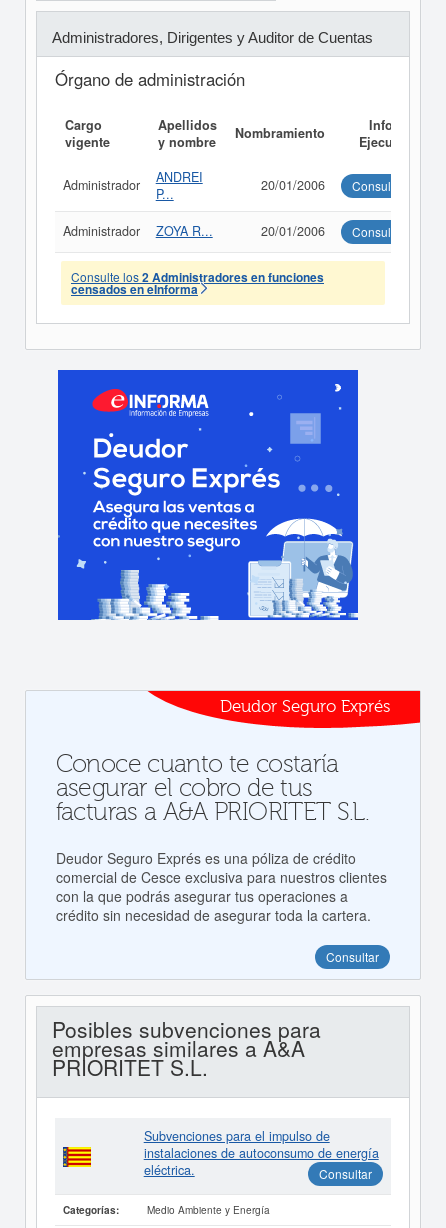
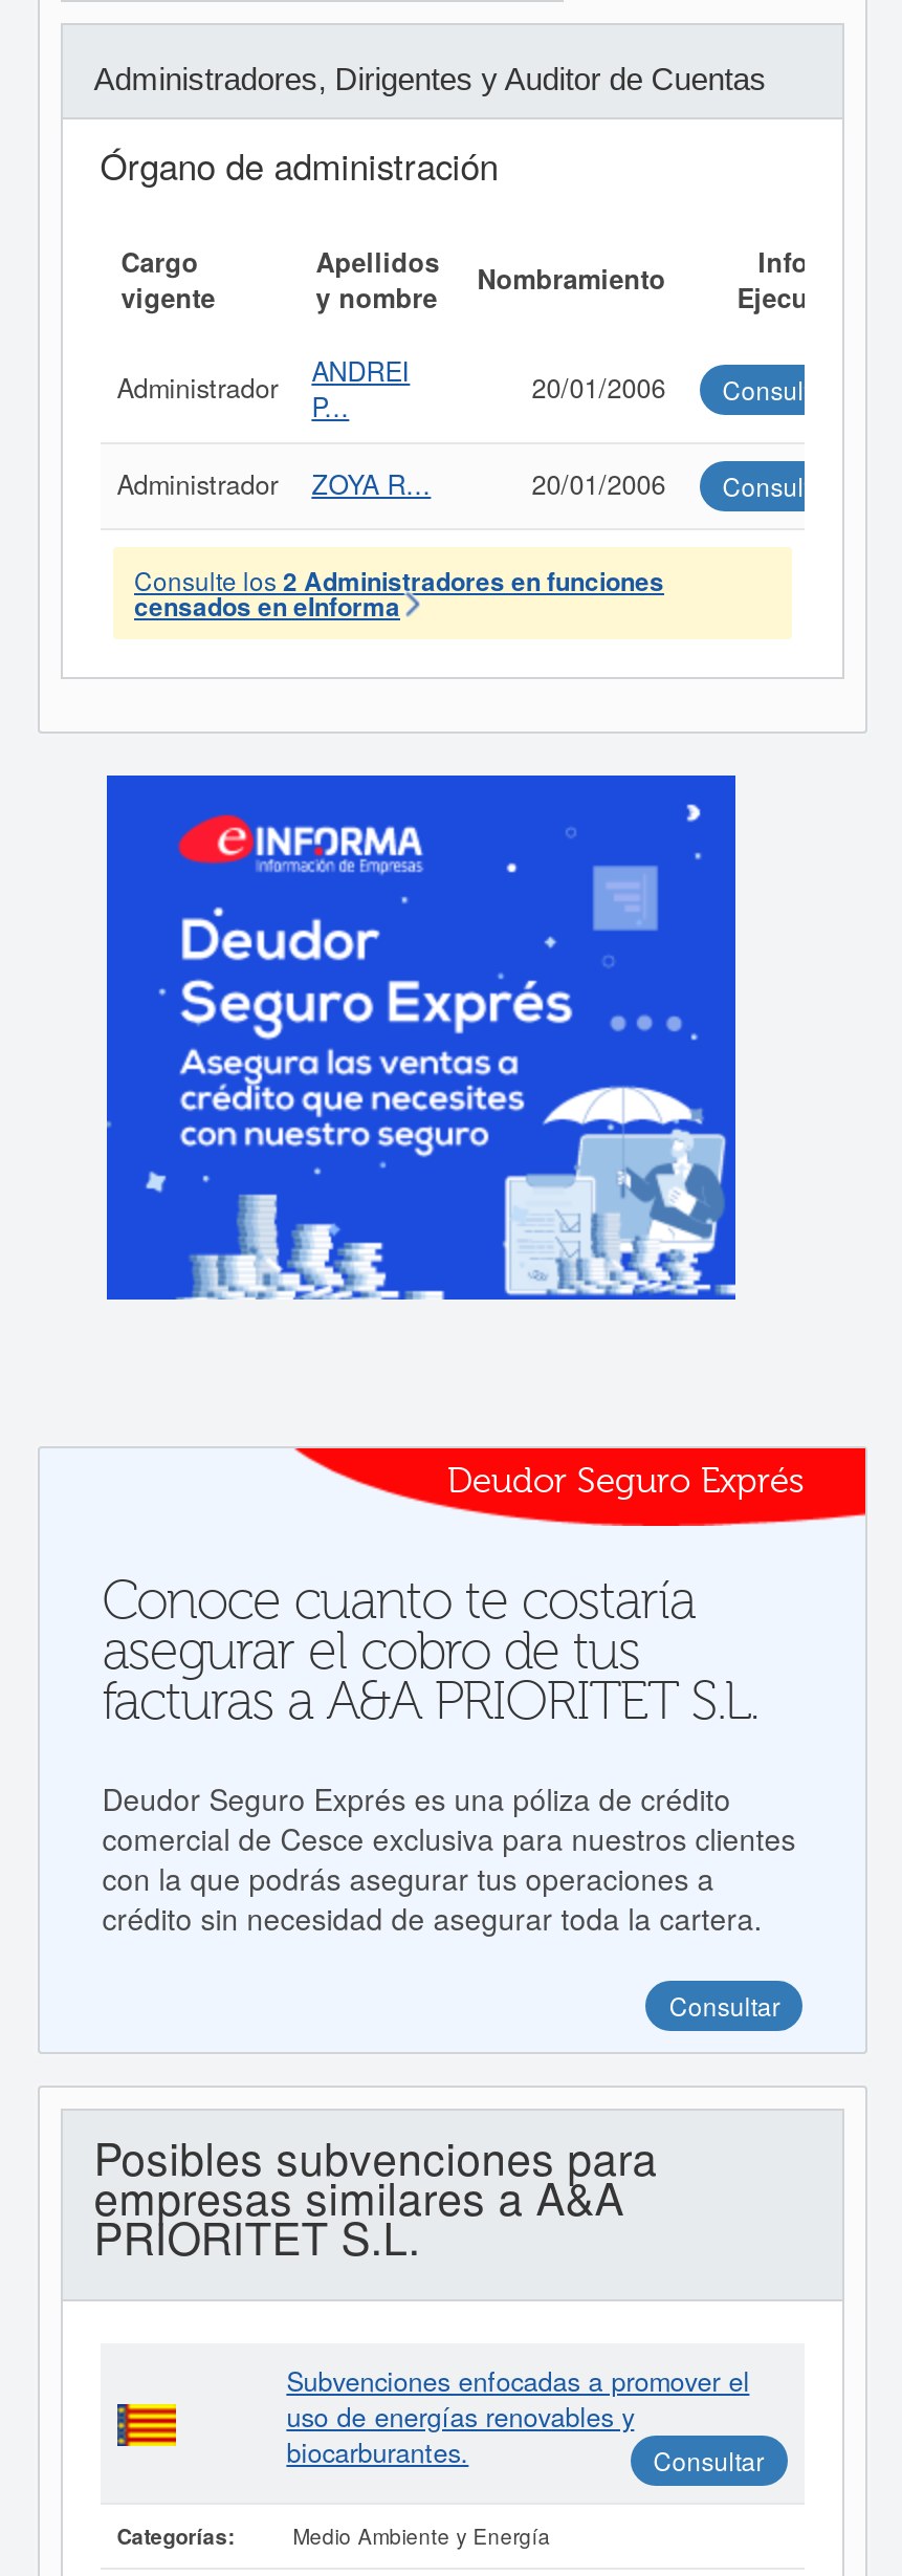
[144,1127,379,1179] Subvenciones para el impulso de | instalaciones de autoconsumo de energía | eléctrica. -> [286,2362,749,2471] Subvenciones enfocadas a promover el | uso de energías renovables y | biocarburantes.

